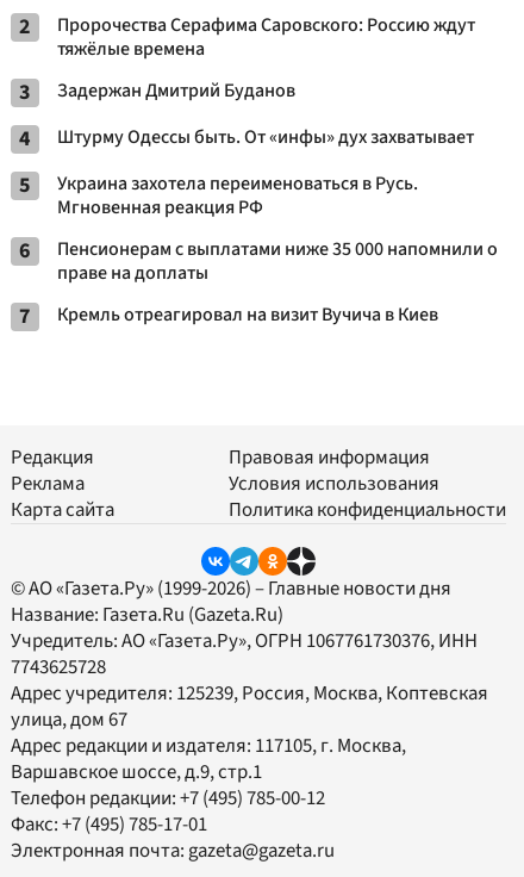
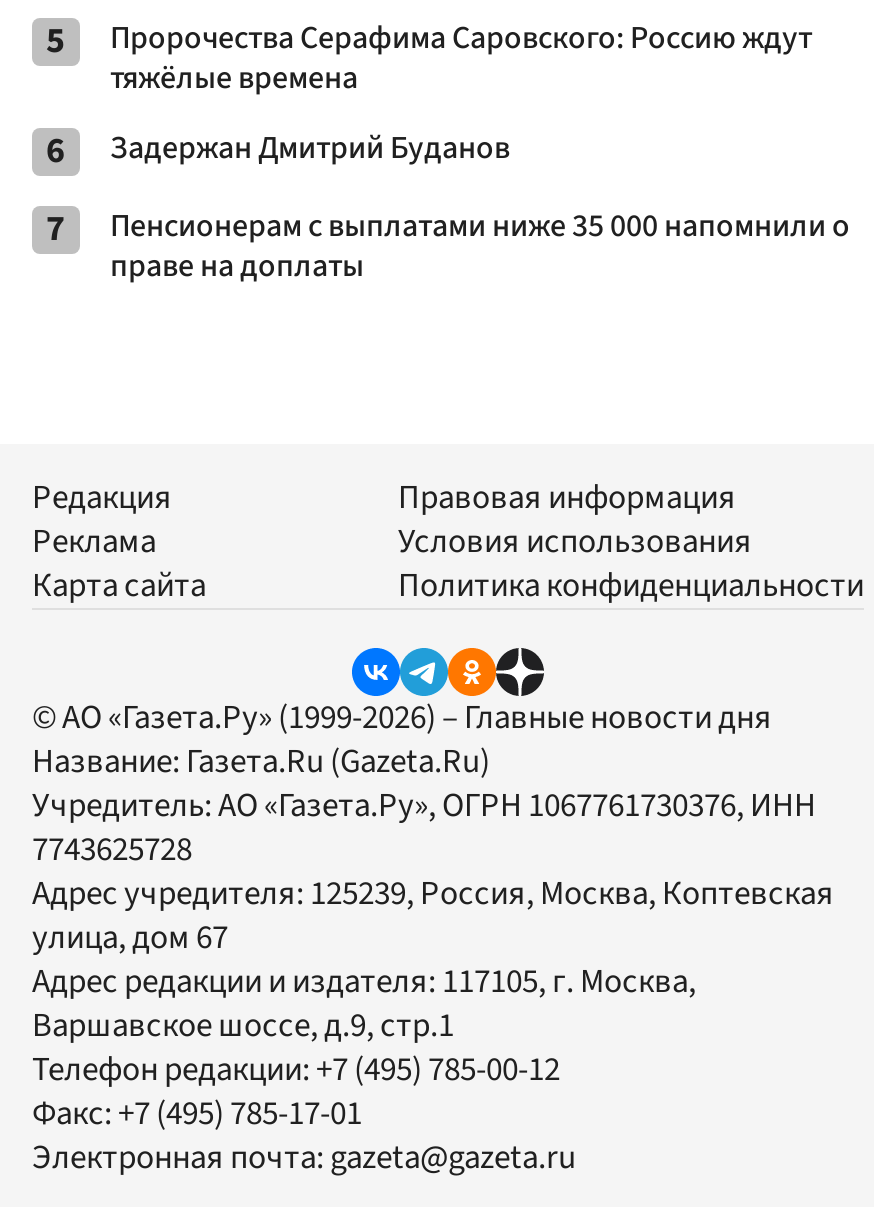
[19,12,475,41] 2 Пророчества Серафима Саровского: Россию ждут -> [46,16,812,66] 5 Пророчества Серафима Саровского: Россию ждут
[19,77,295,107] 3 Задержан Дмитрий Буданов -> [46,126,510,176] 6 Задержан Дмитрий Буданов
[19,124,474,265] 4 | Штурму Одессы быть. От «инфы» дух захватывает | 5 | Украина захотела переименоваться в Русь. | Мгновенная реакция РФ | 6 -> [46,204,66,254] 7
[19,301,438,331] 7 | Кремль отреагировал на визит Вучича в Киев -> none

